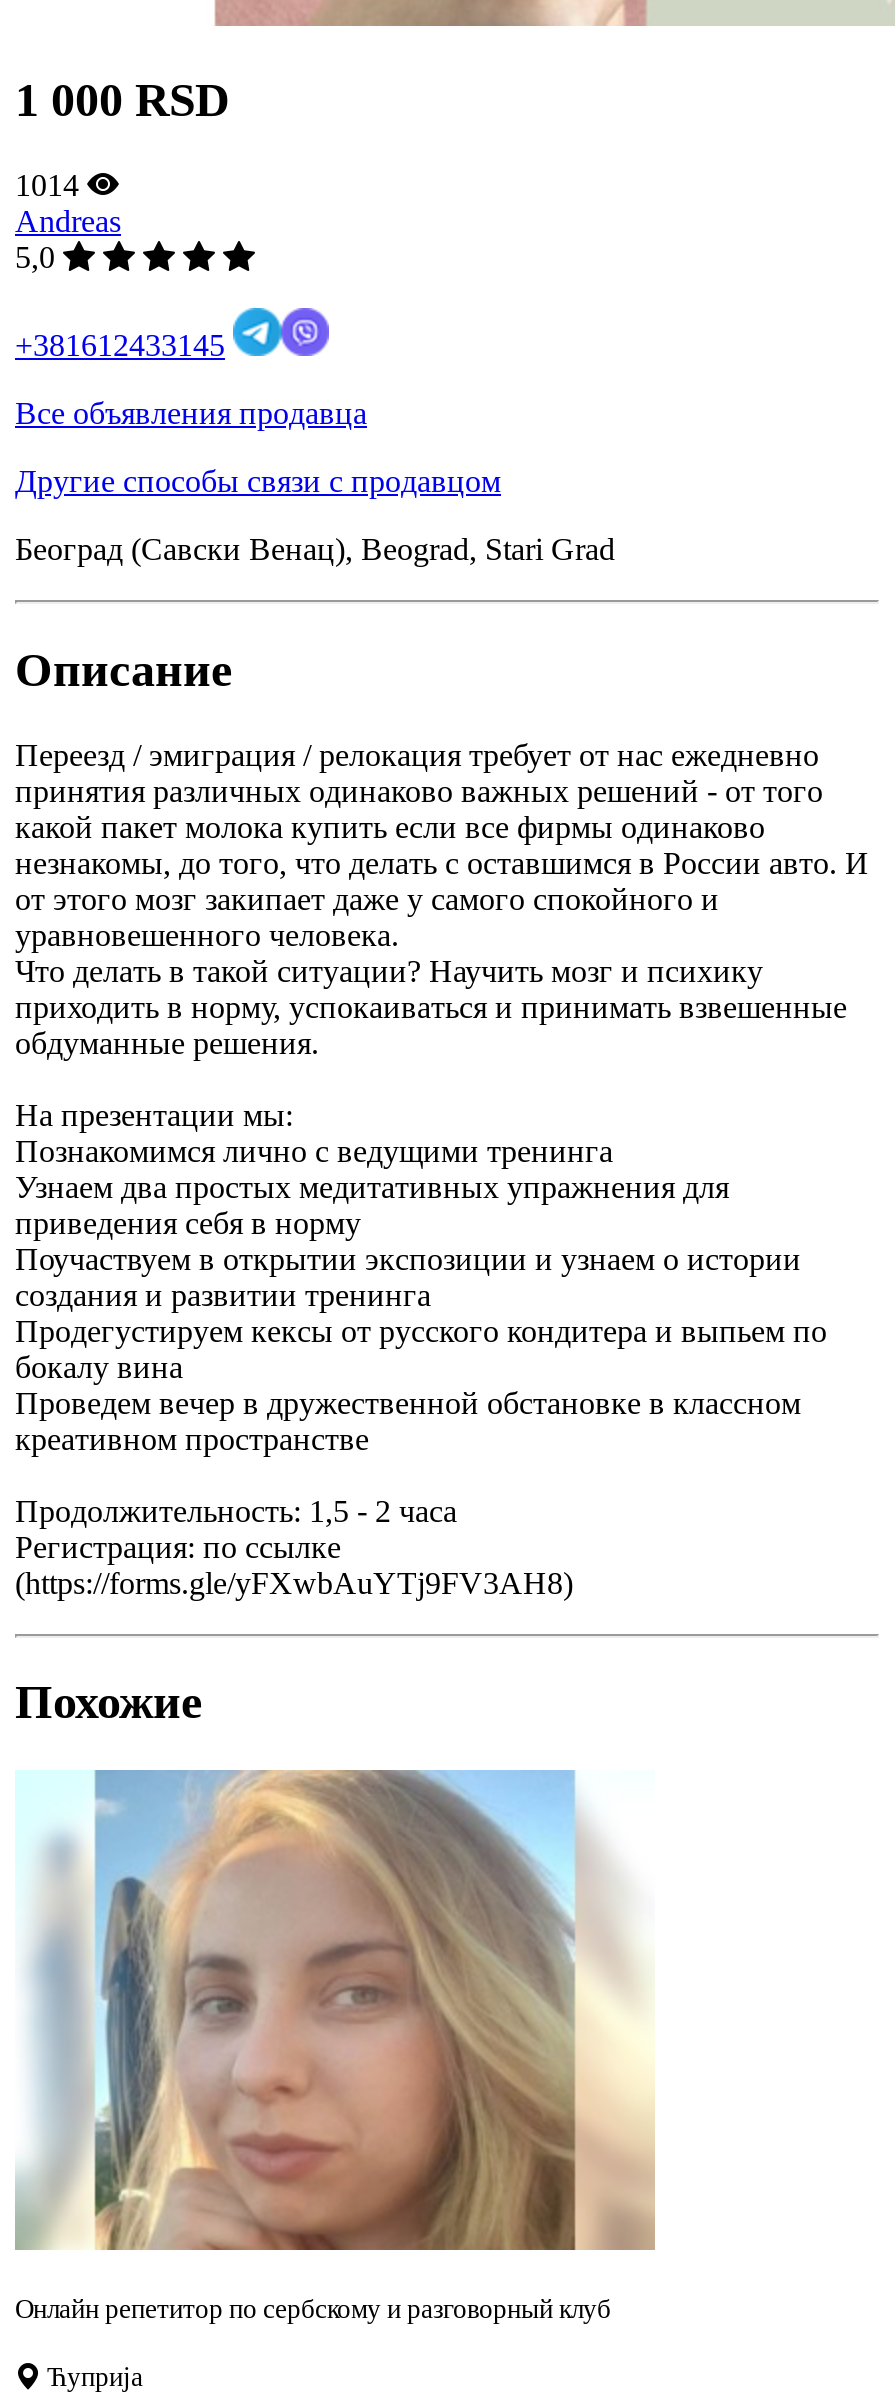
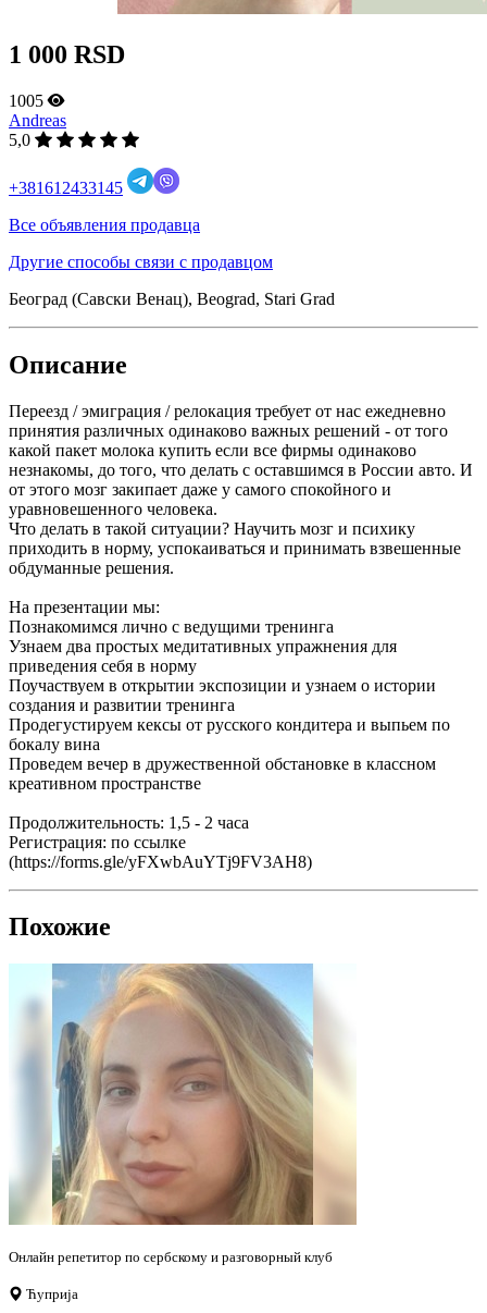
[15,167,79,201] 1014 -> [9,91,43,110] 1005

